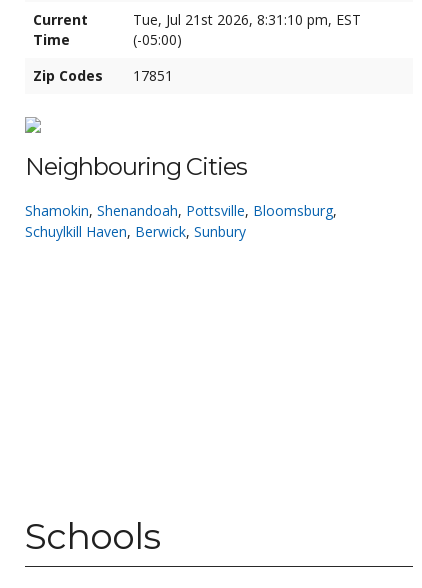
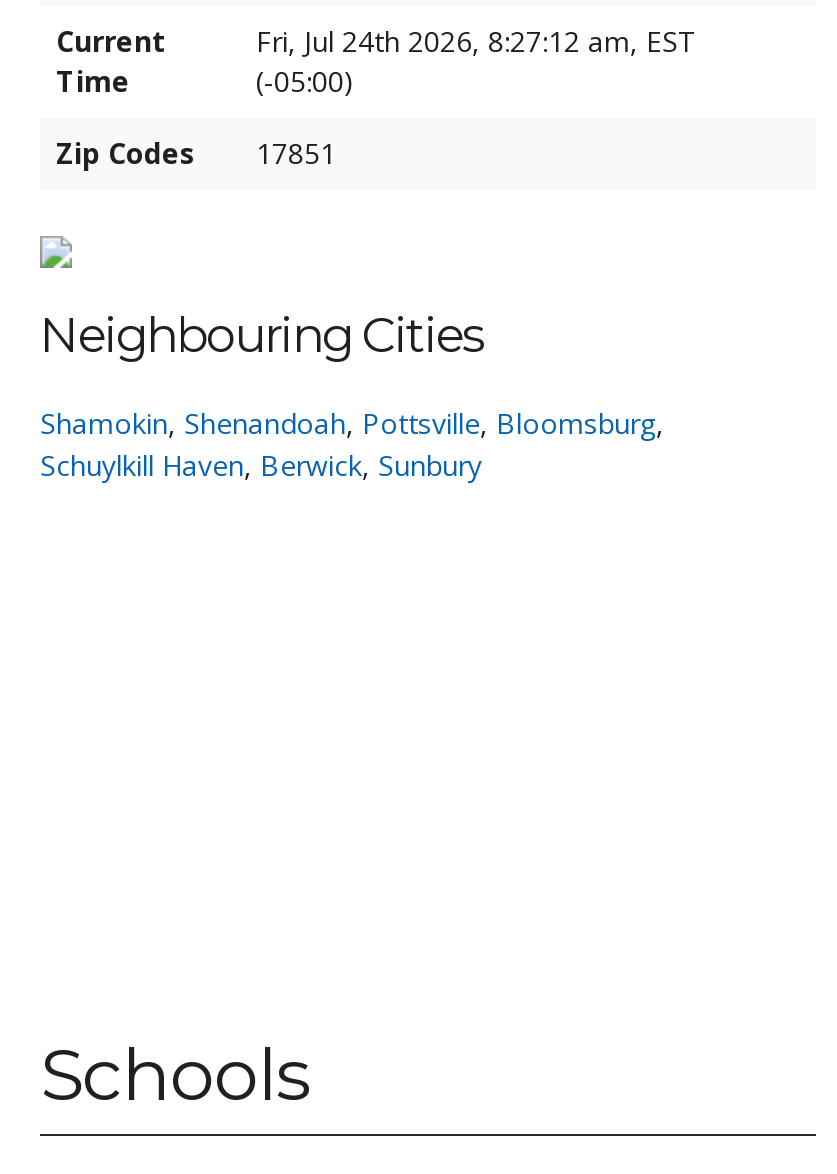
[133,10,361,29] Tue, Jul 21st 2026, 8:31:10 pm, EST -> [256,22,696,60] Fri, Jul 24th 2026, 8:27:12 am, EST

